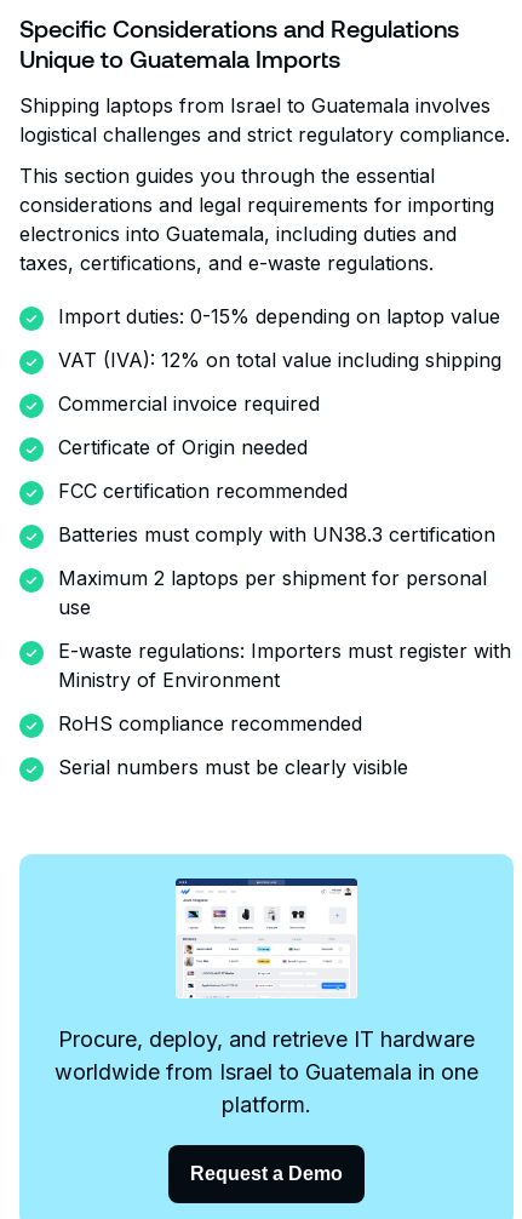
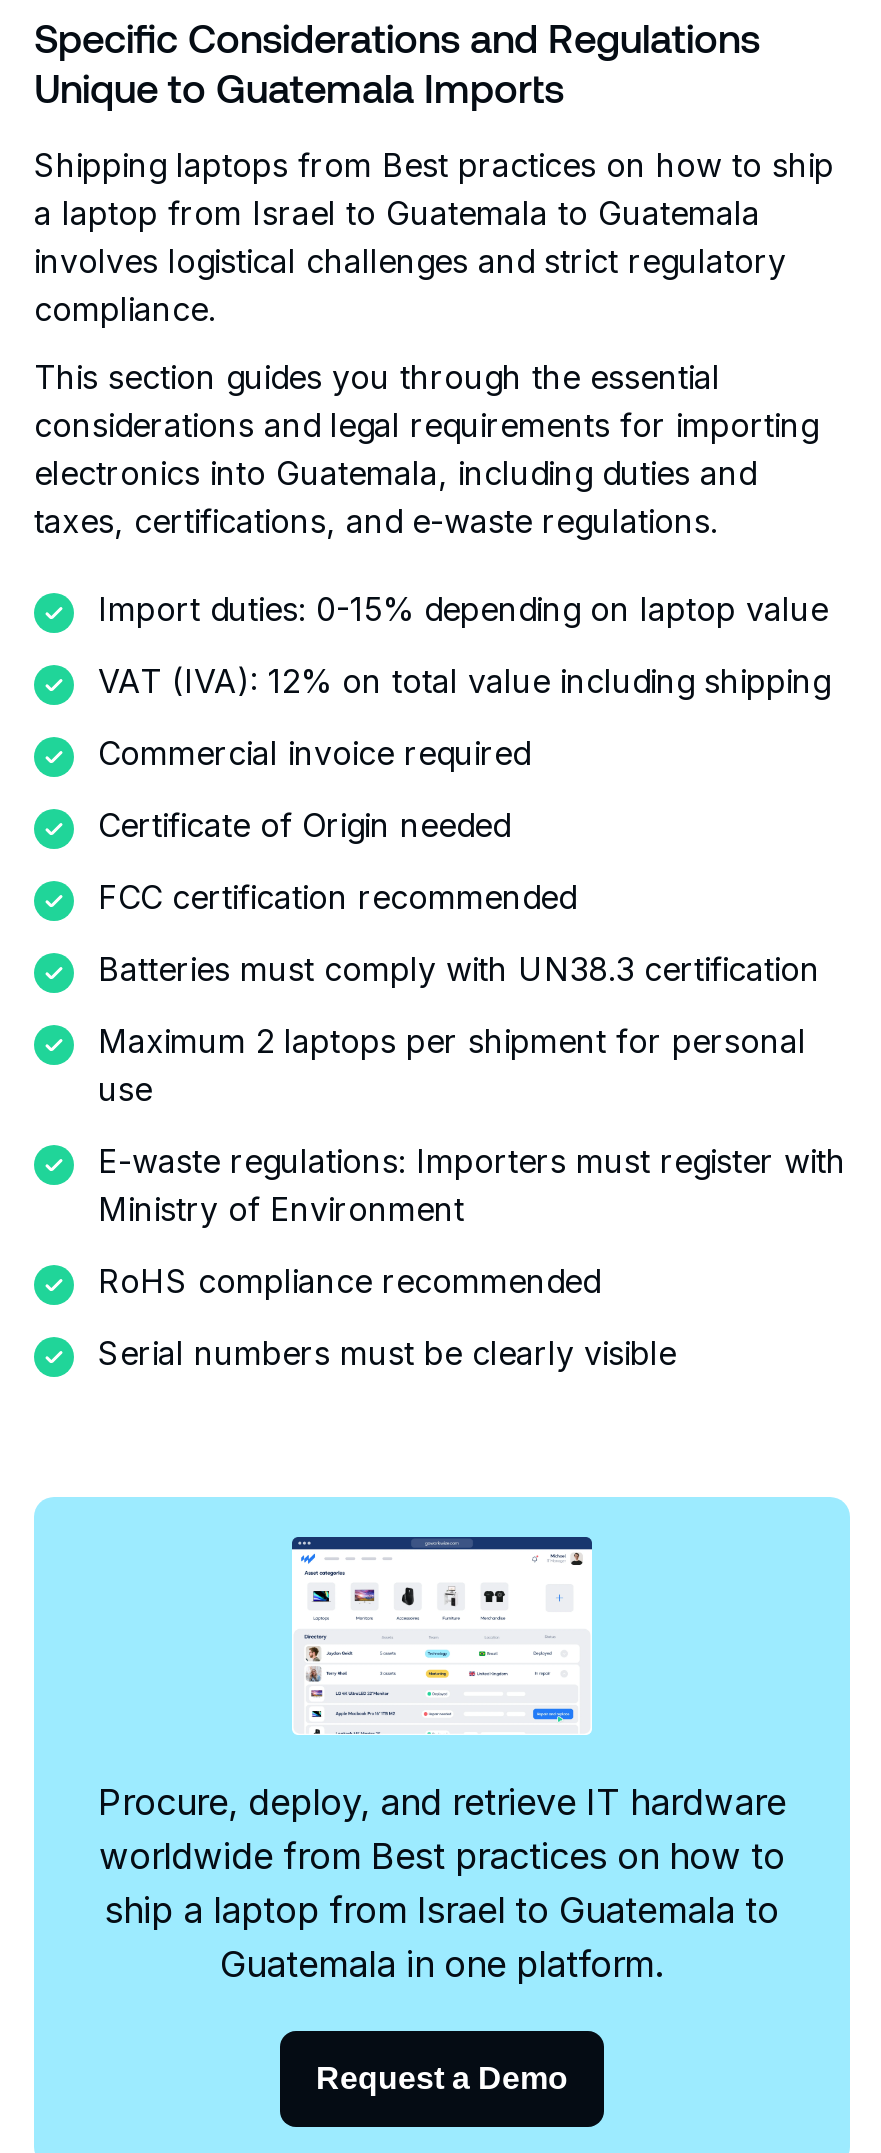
[19,93,510,146] Shipping laptops from Israel to Guatemala involves | logistical challenges and strict regulatory compliance. -> [34,145,834,329] Shipping laptops from Best practices on how to ship | a laptop from Israel to Guatemala to Guatemala | involves logistical challenges and strict regulatory | compliance.
[55,1059,478,1117] worldwide from Israel to Guatemala in one | platform. -> [99,1835,785,1985] worldwide from Best practices on how to | ship a laptop from Israel to Guatemala to | Guatemala in one platform.

